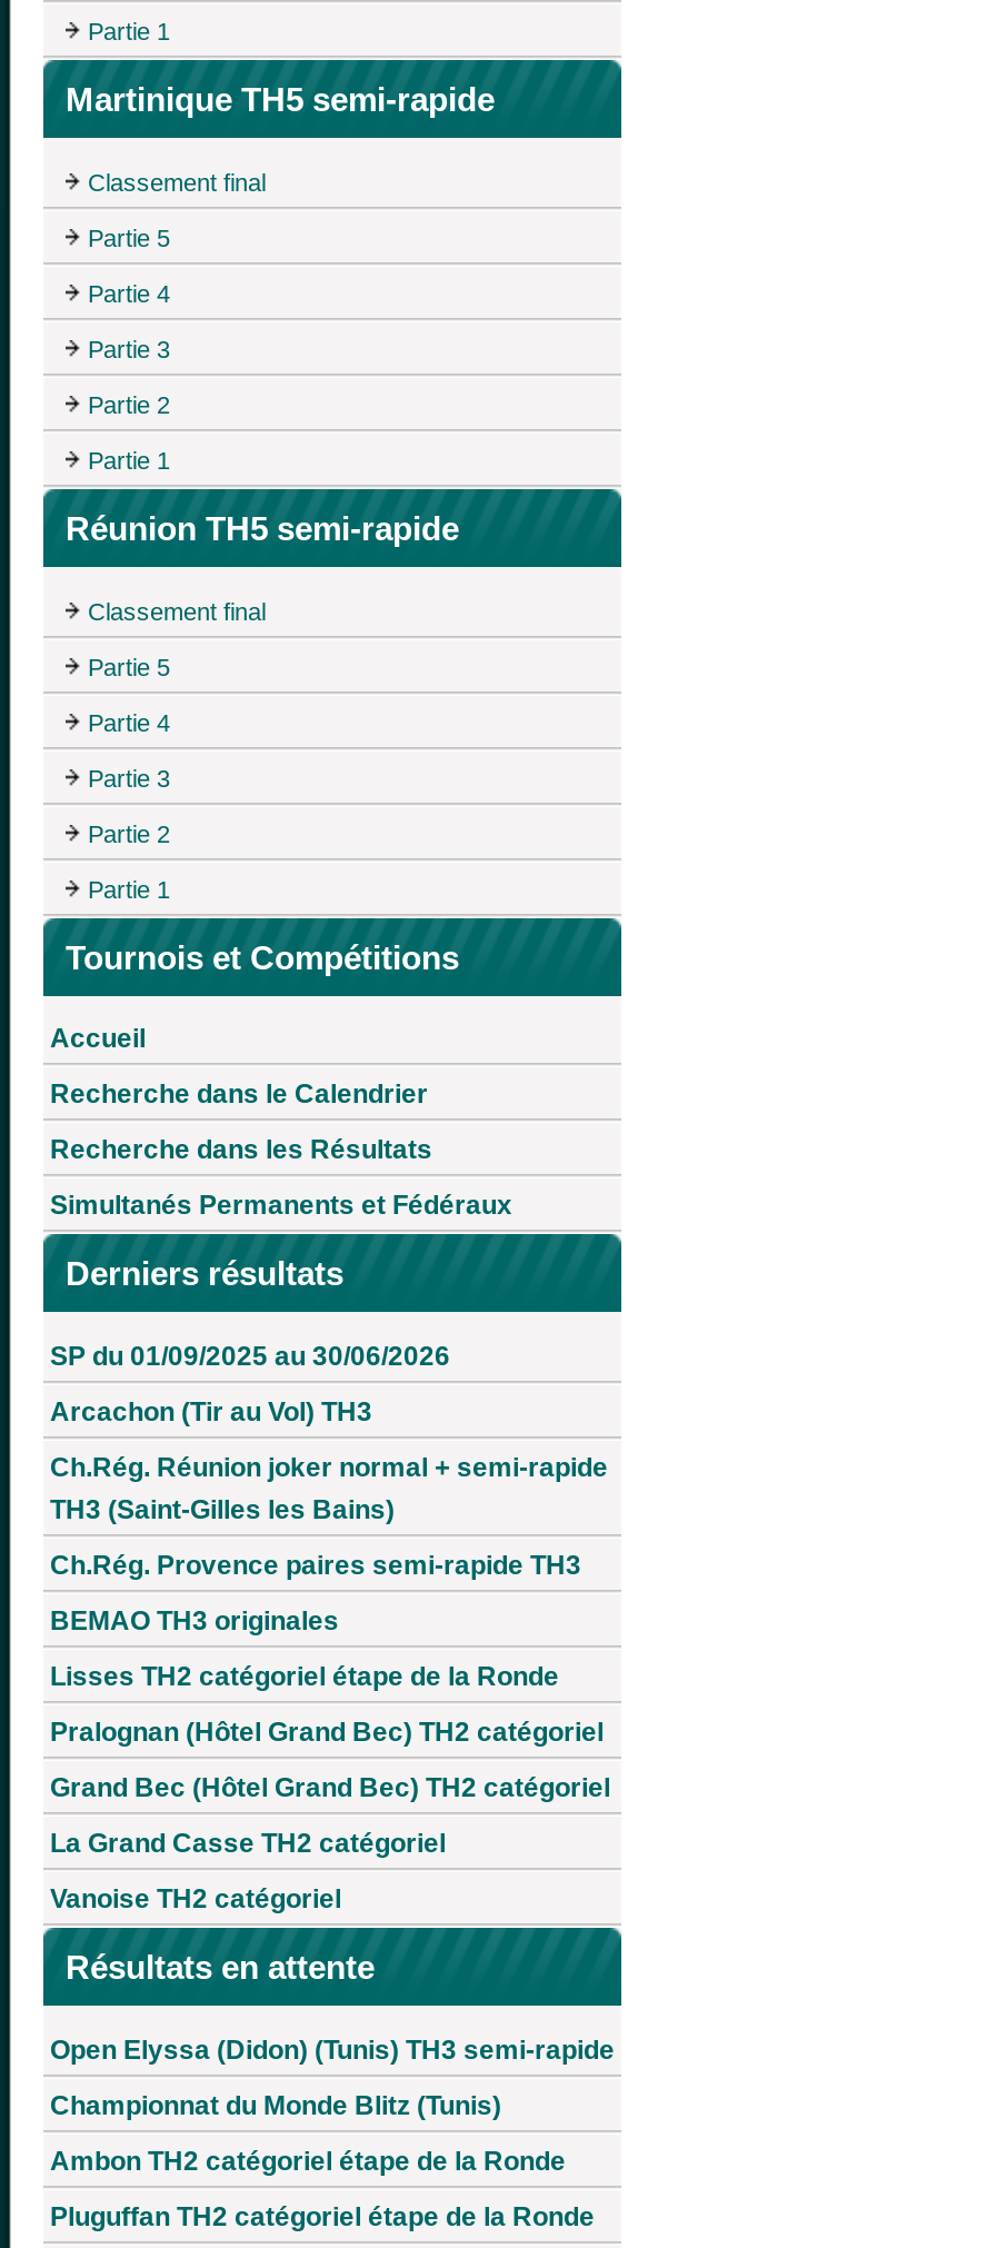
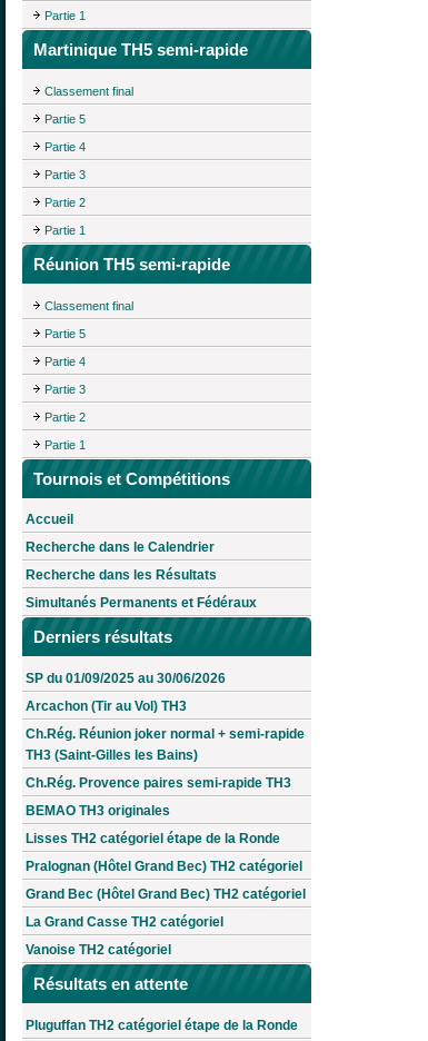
[50,2034,615,2176] Open Elyssa (Didon) (Tunis) TH3 semi-rapide | Championnat du Monde Blitz (Tunis) | Ambon TH2 catégoriel étape de la Ronde -> none

